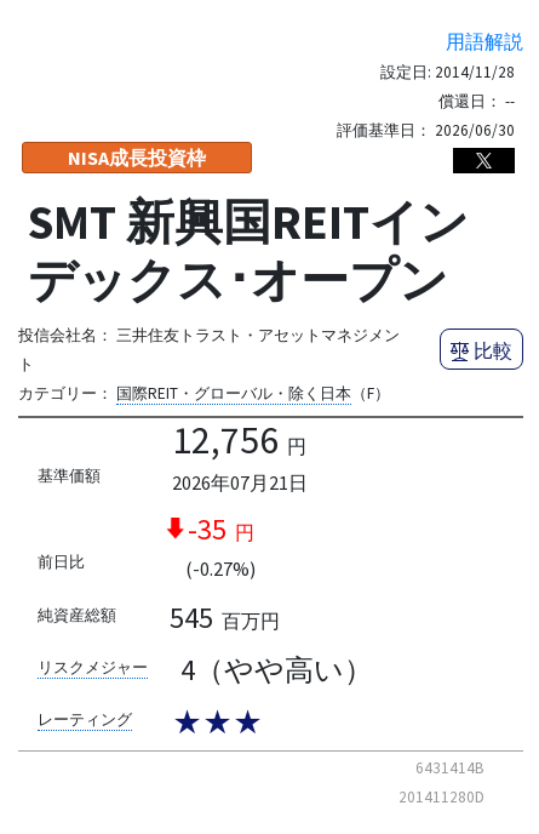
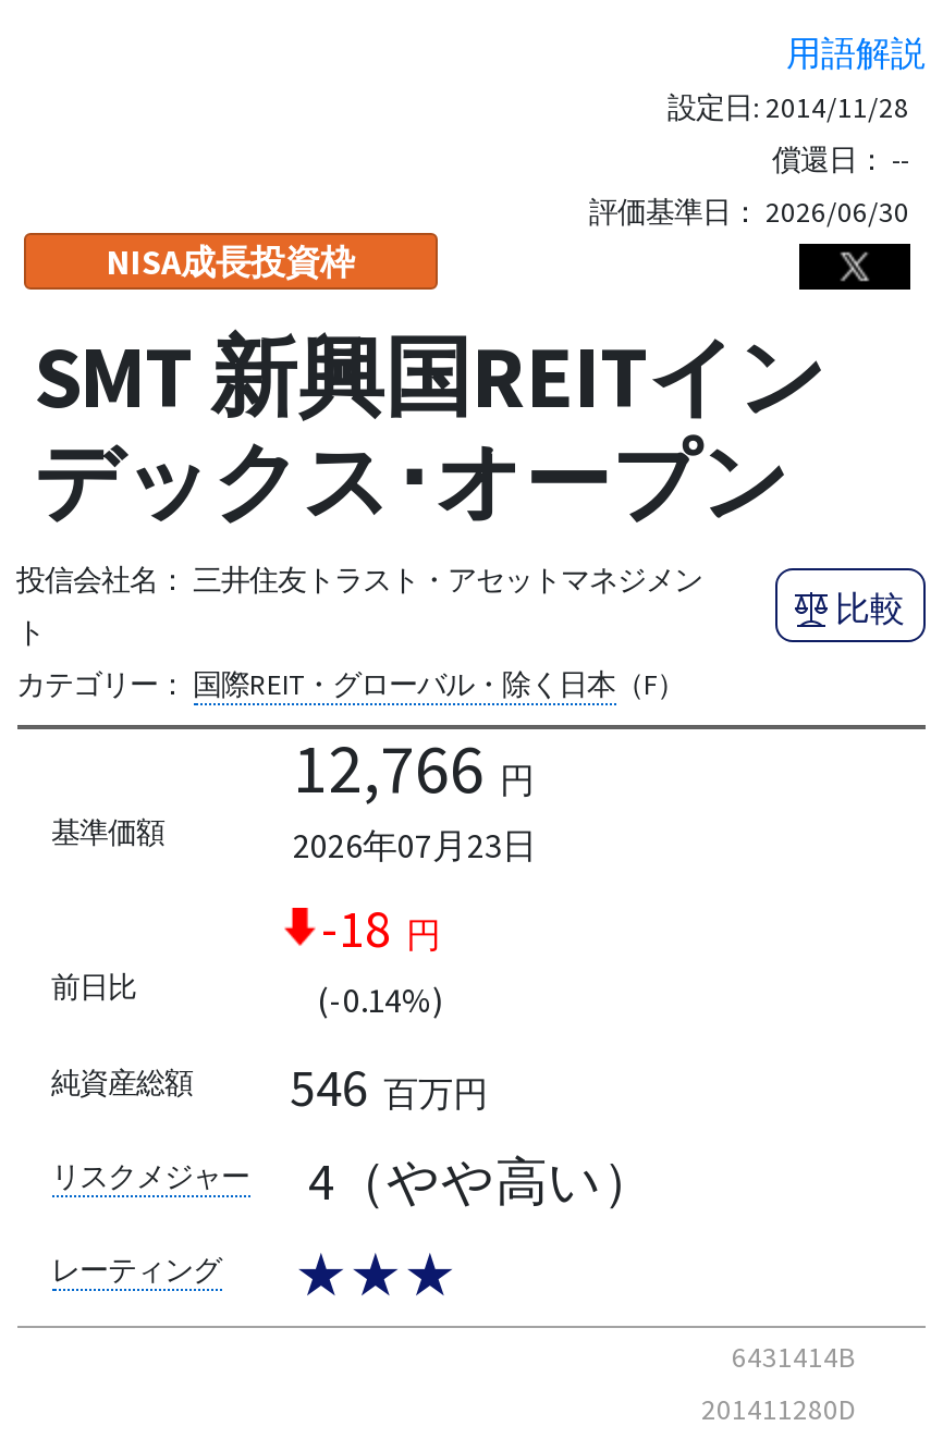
[171,415,306,464] 12,756 円 -> [293,724,535,811] 12,766 円
[171,470,307,494] 2026年07月21日 -> [293,822,537,866] 2026年07月23日
[187,510,254,547] -35 円 -> [321,894,441,961] -18 円
[185,556,255,580] (-0.27%) -> [317,977,443,1020] (-0.14%)
[170,599,280,636] 545 百万円 -> [290,1053,488,1121] 546 百万円

